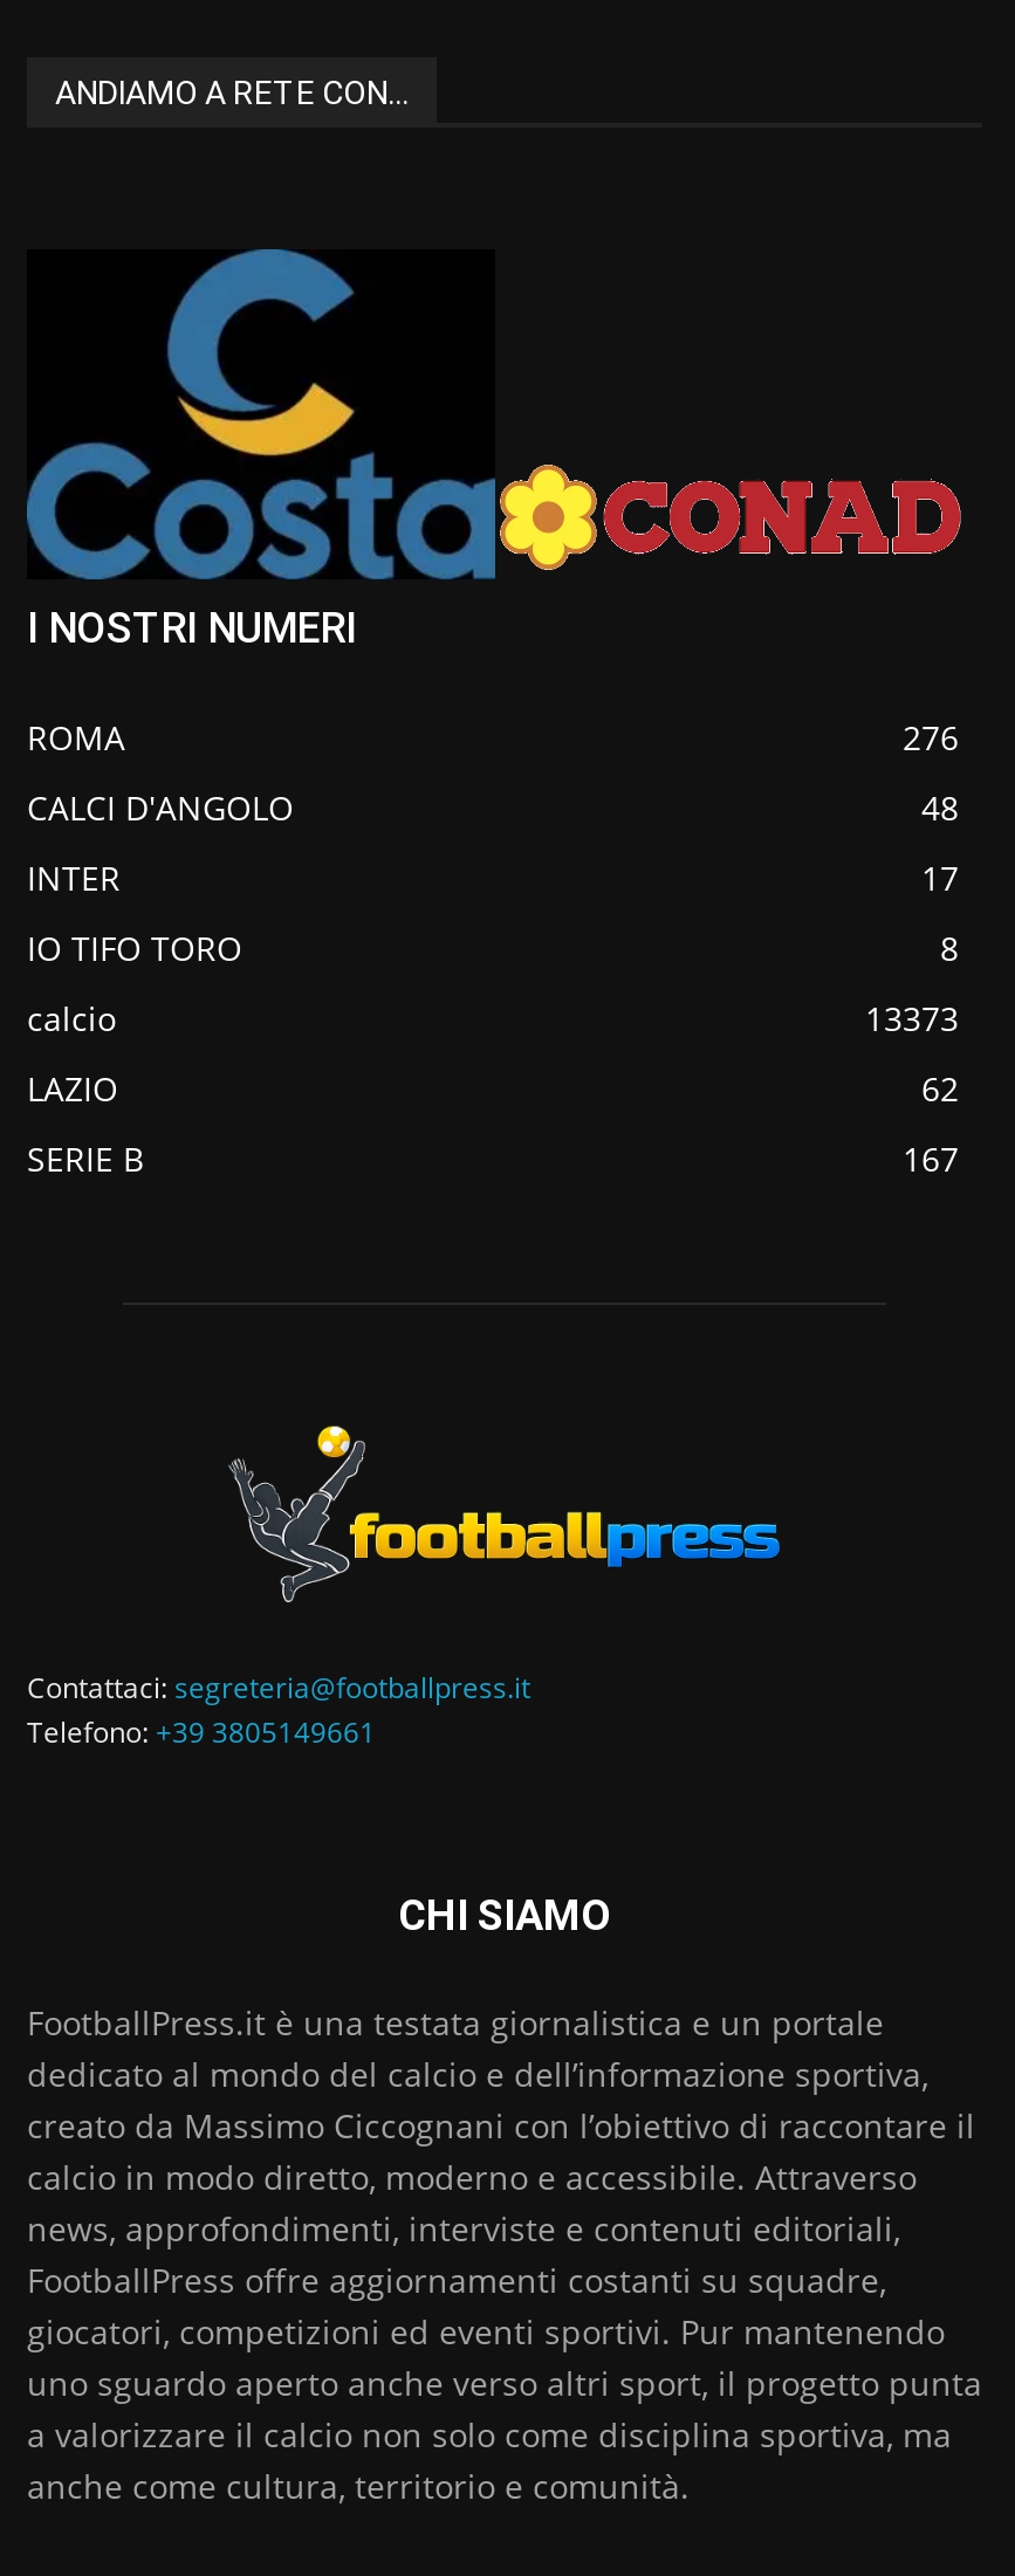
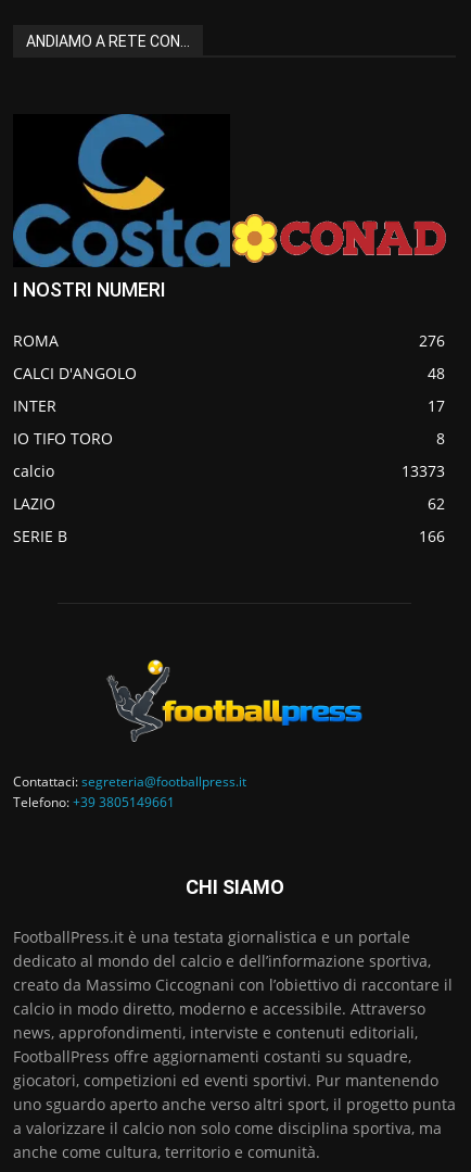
[903,1137,959,1181] 167 -> [419,526,445,546] 166

